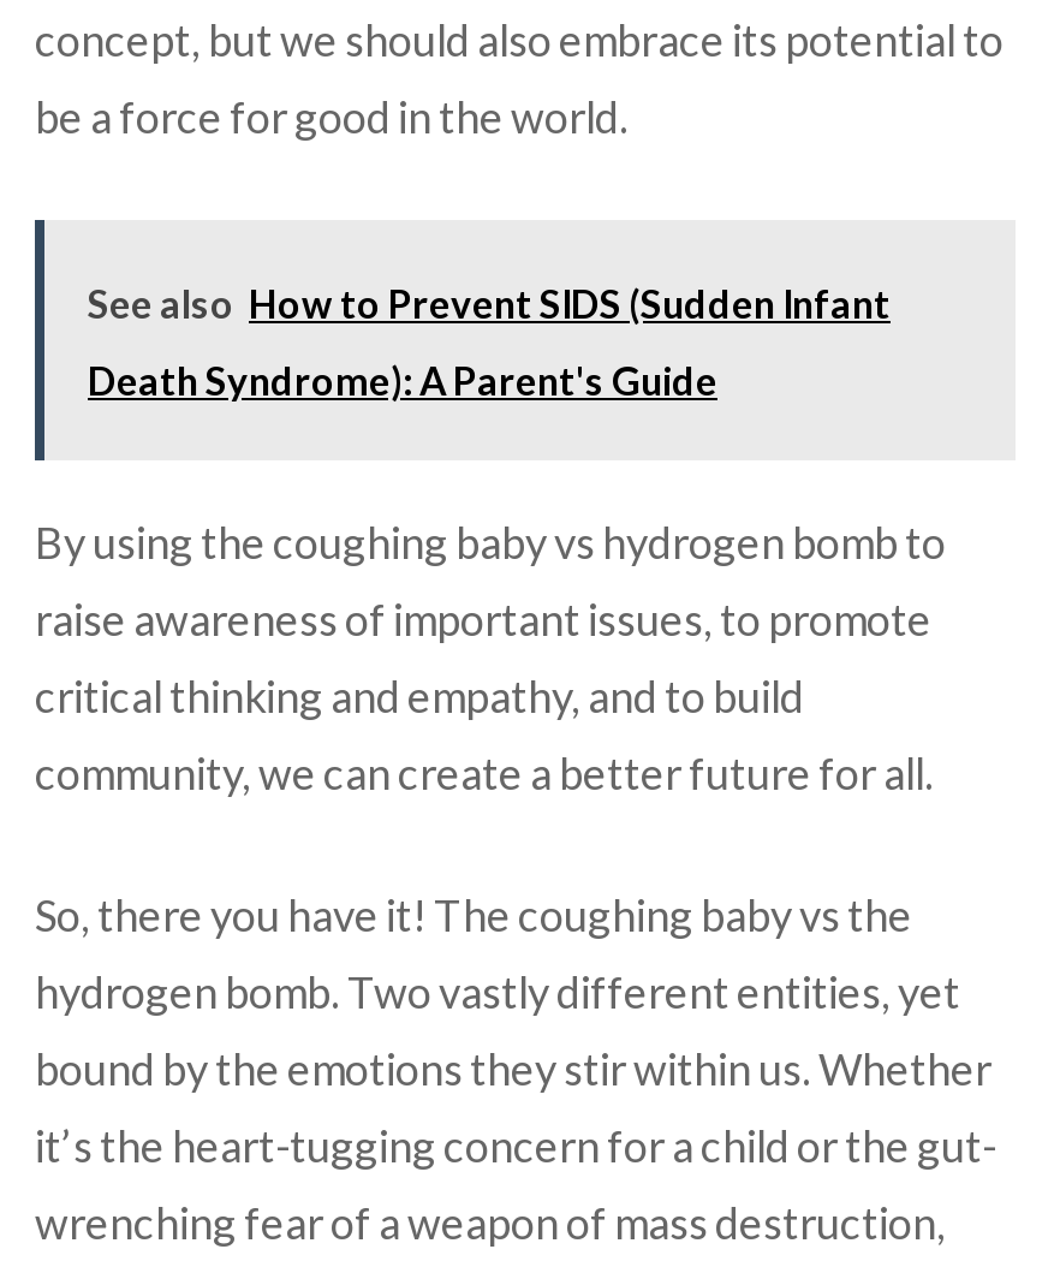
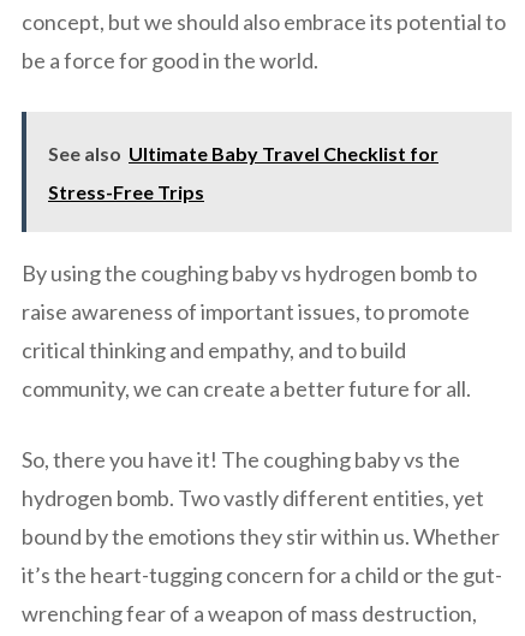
[88,281,891,326] See also How to Prevent SIDS (Sudden Infant -> [48,142,439,165] See also Ultimate Baby Travel Checklist for
[88,358,717,403] Death Syndrome): A Parent's Guide -> [48,181,204,203] Stress-Free Trips

